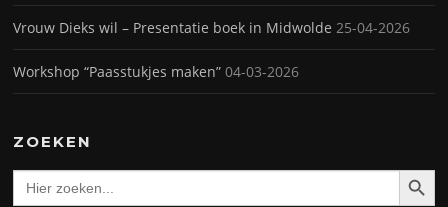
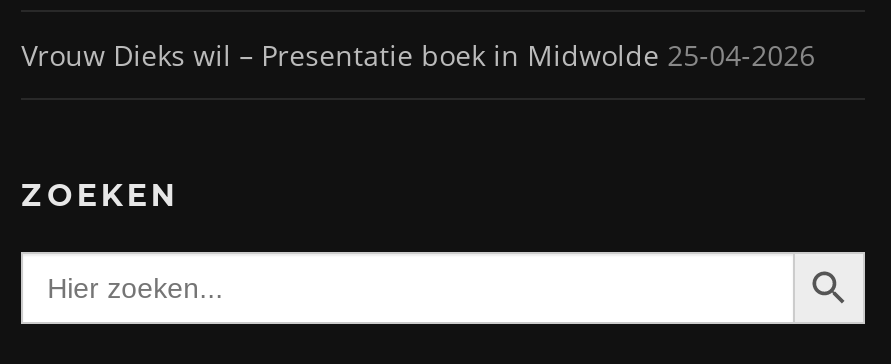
[13,62,299,81] Workshop “Paasstukjes maken” 04-03-2026 -> none

